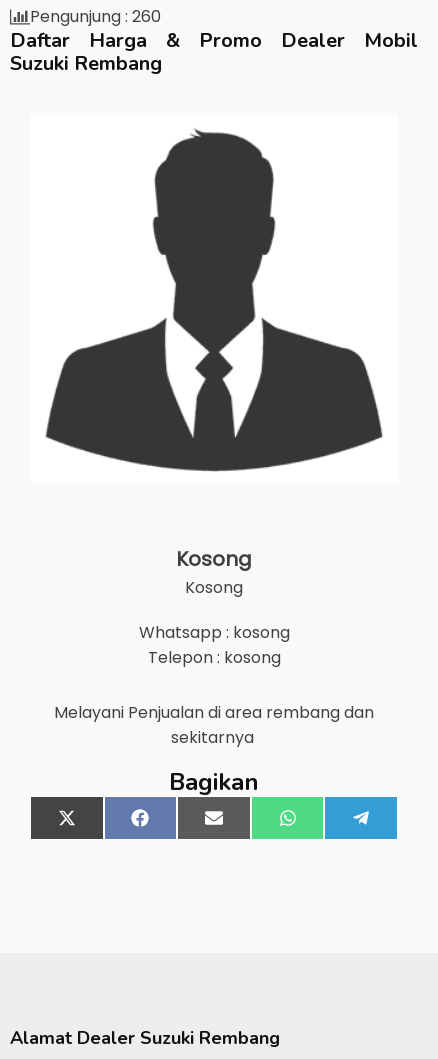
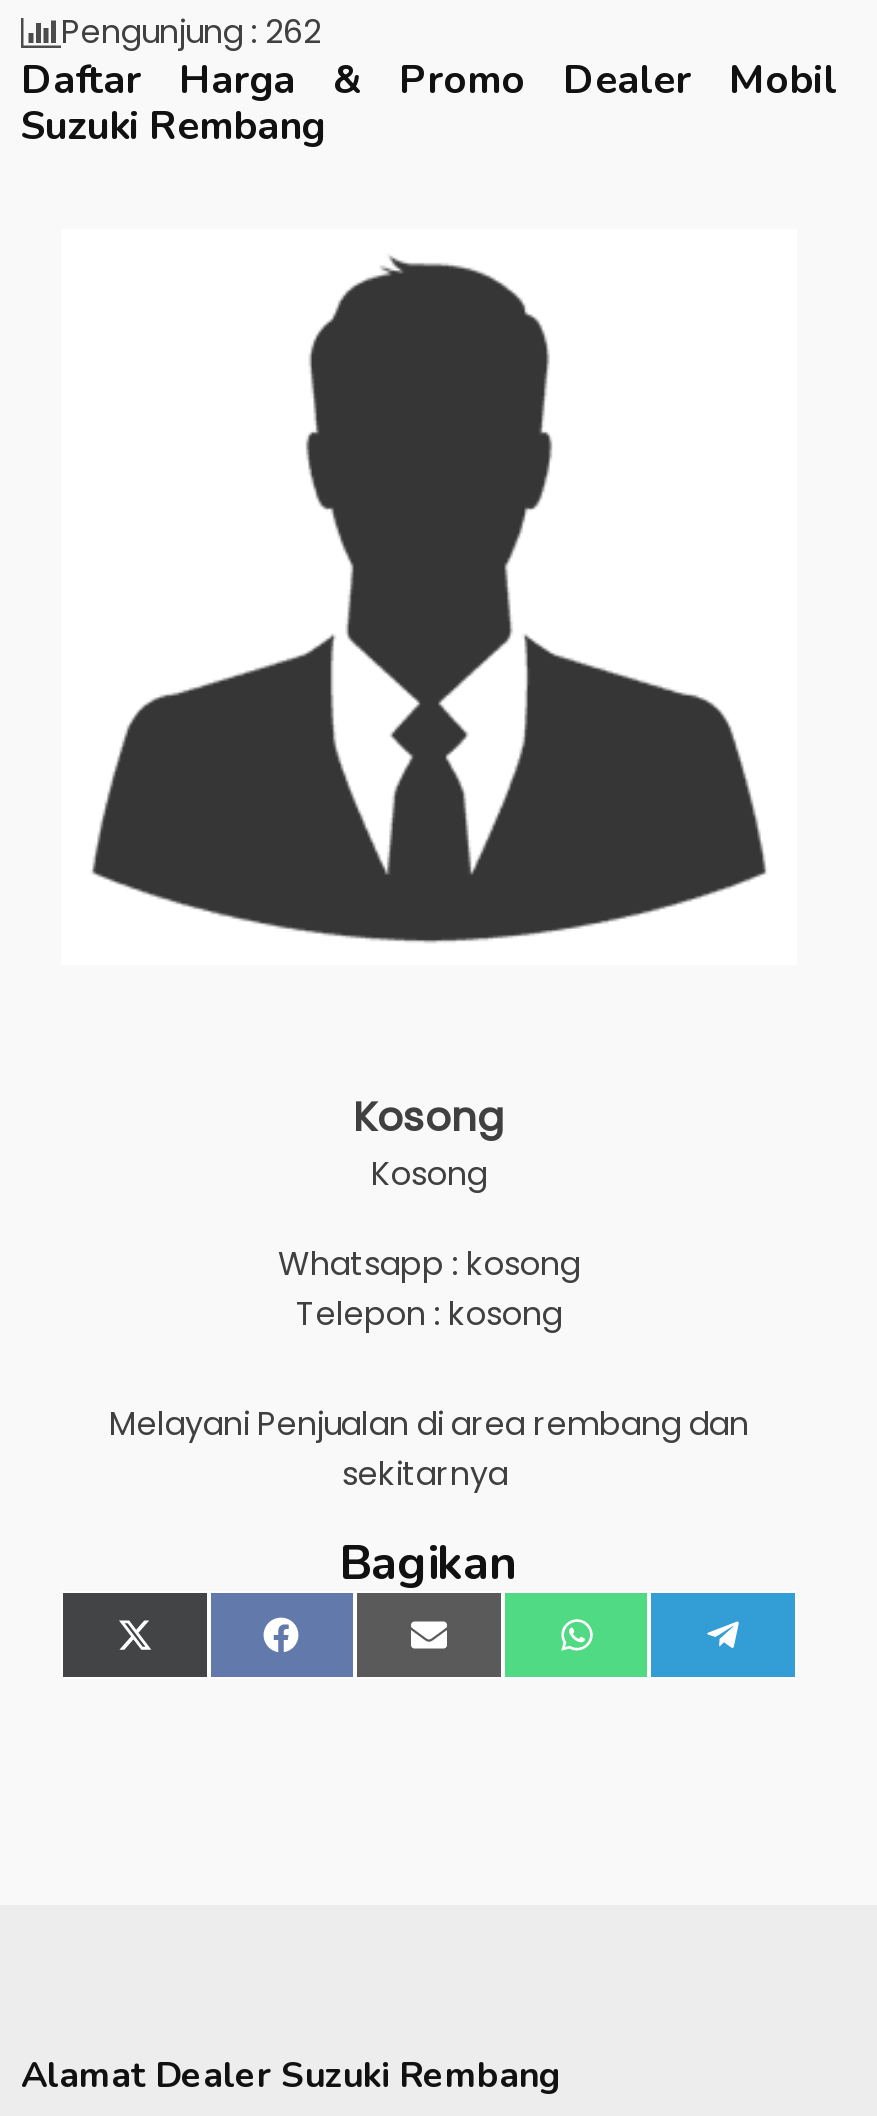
[30,5,161,28] Pengunjung : 260 -> [61,9,321,55] Pengunjung : 262

